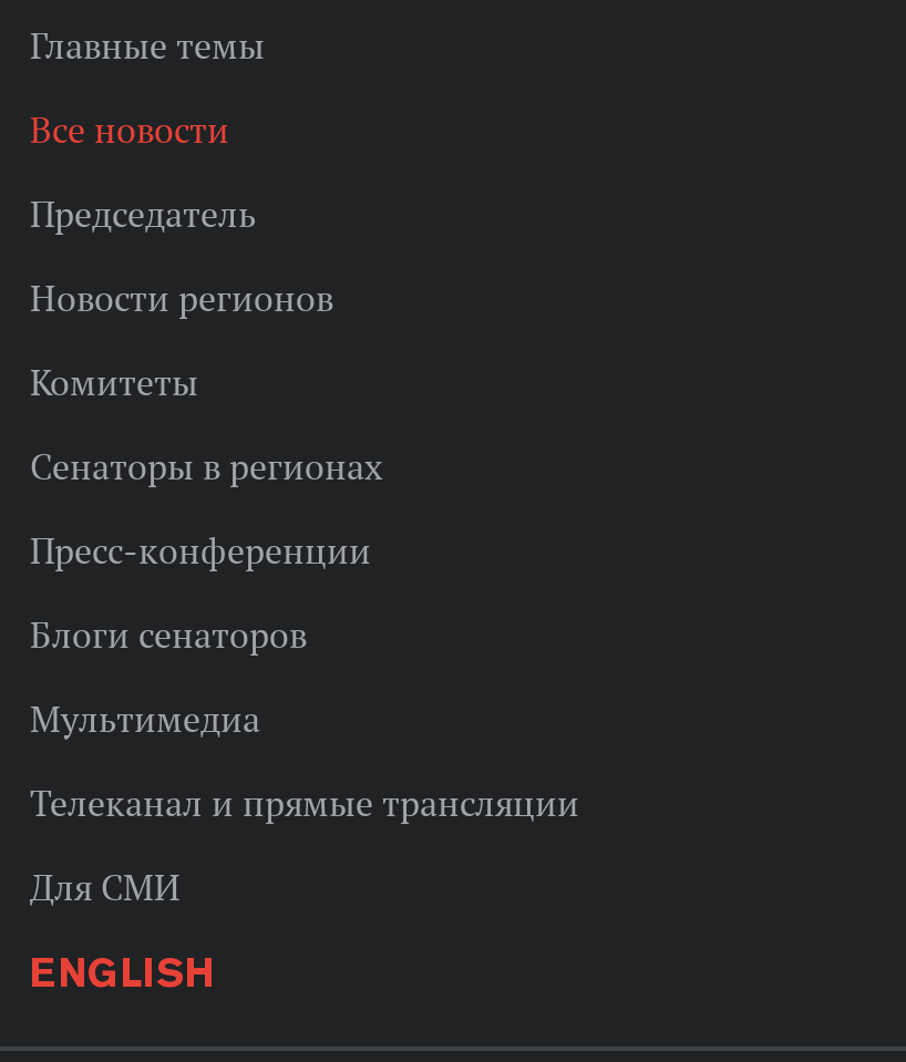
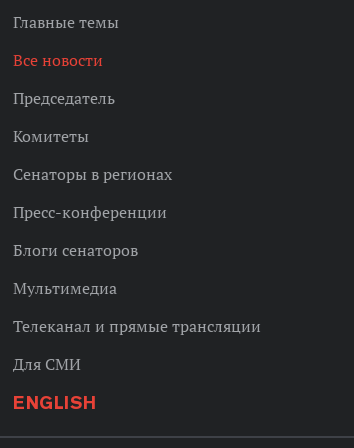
[30,276,333,320] Новости регионов -> none

